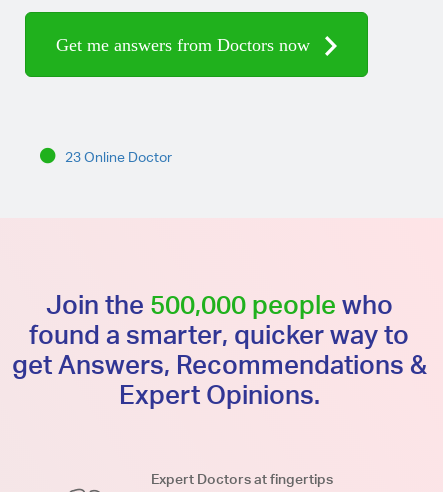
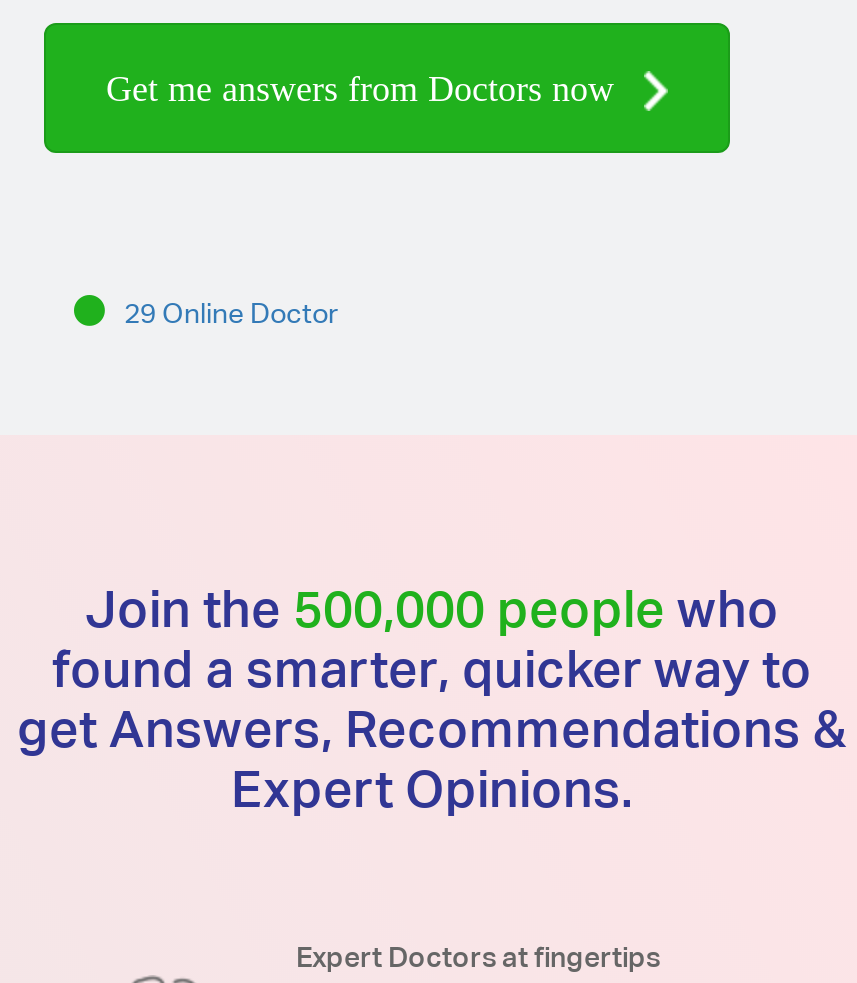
[65,149,172,165] 23 Online Doctor -> [124,296,338,328] 29 Online Doctor

